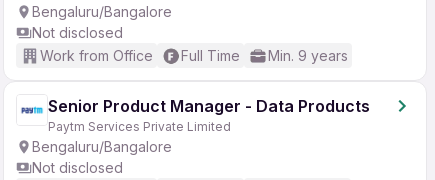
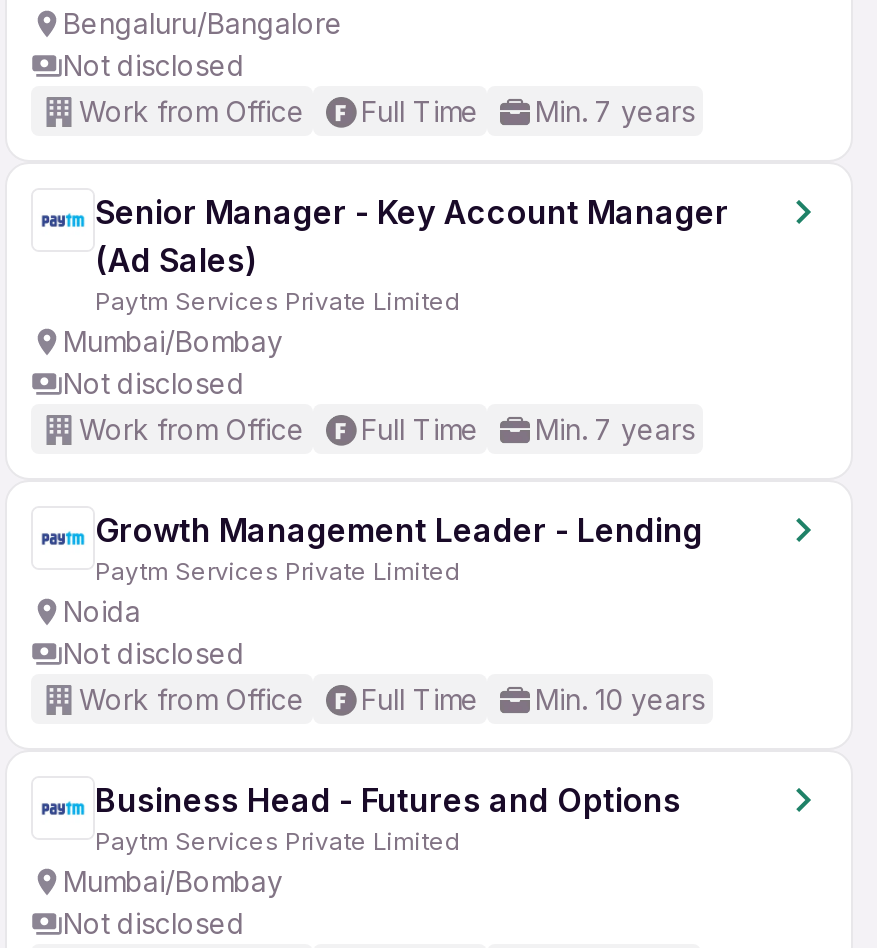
[40,47,348,64] Work from Office Full Time Min. 9 years -> [79,94,695,128] Work from Office Full Time Min. 7 years
[48,96,370,116] Senior Product Manager - Data Products -> [95,192,729,280] Senior Manager - Key Account Manager | (Ad Sales)
[32,138,172,155] Bengaluru/Bangalore -> [63,324,705,898] Mumbai/Bombay | Not disclosed | Work from Office | Full Time | Min. 7 years | Growth Management Leader - Lending | Paytm Services Private Limited | Noida | Not disclosed | Work from Office | Full Time | Min. 10 years | Business Head - Futures and Options | Paytm Services Private Limited | Mumbai/Bombay

